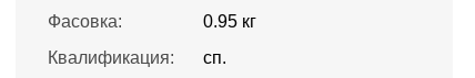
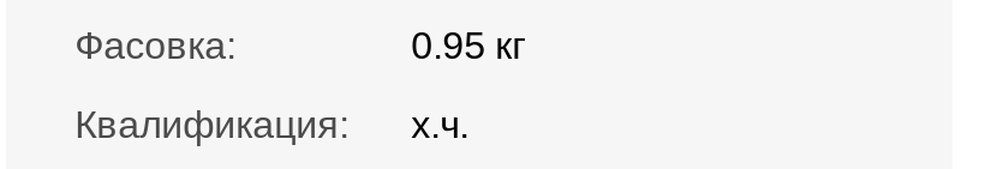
[203,48,226,67] сп. -> [411,104,469,145] х.ч.

